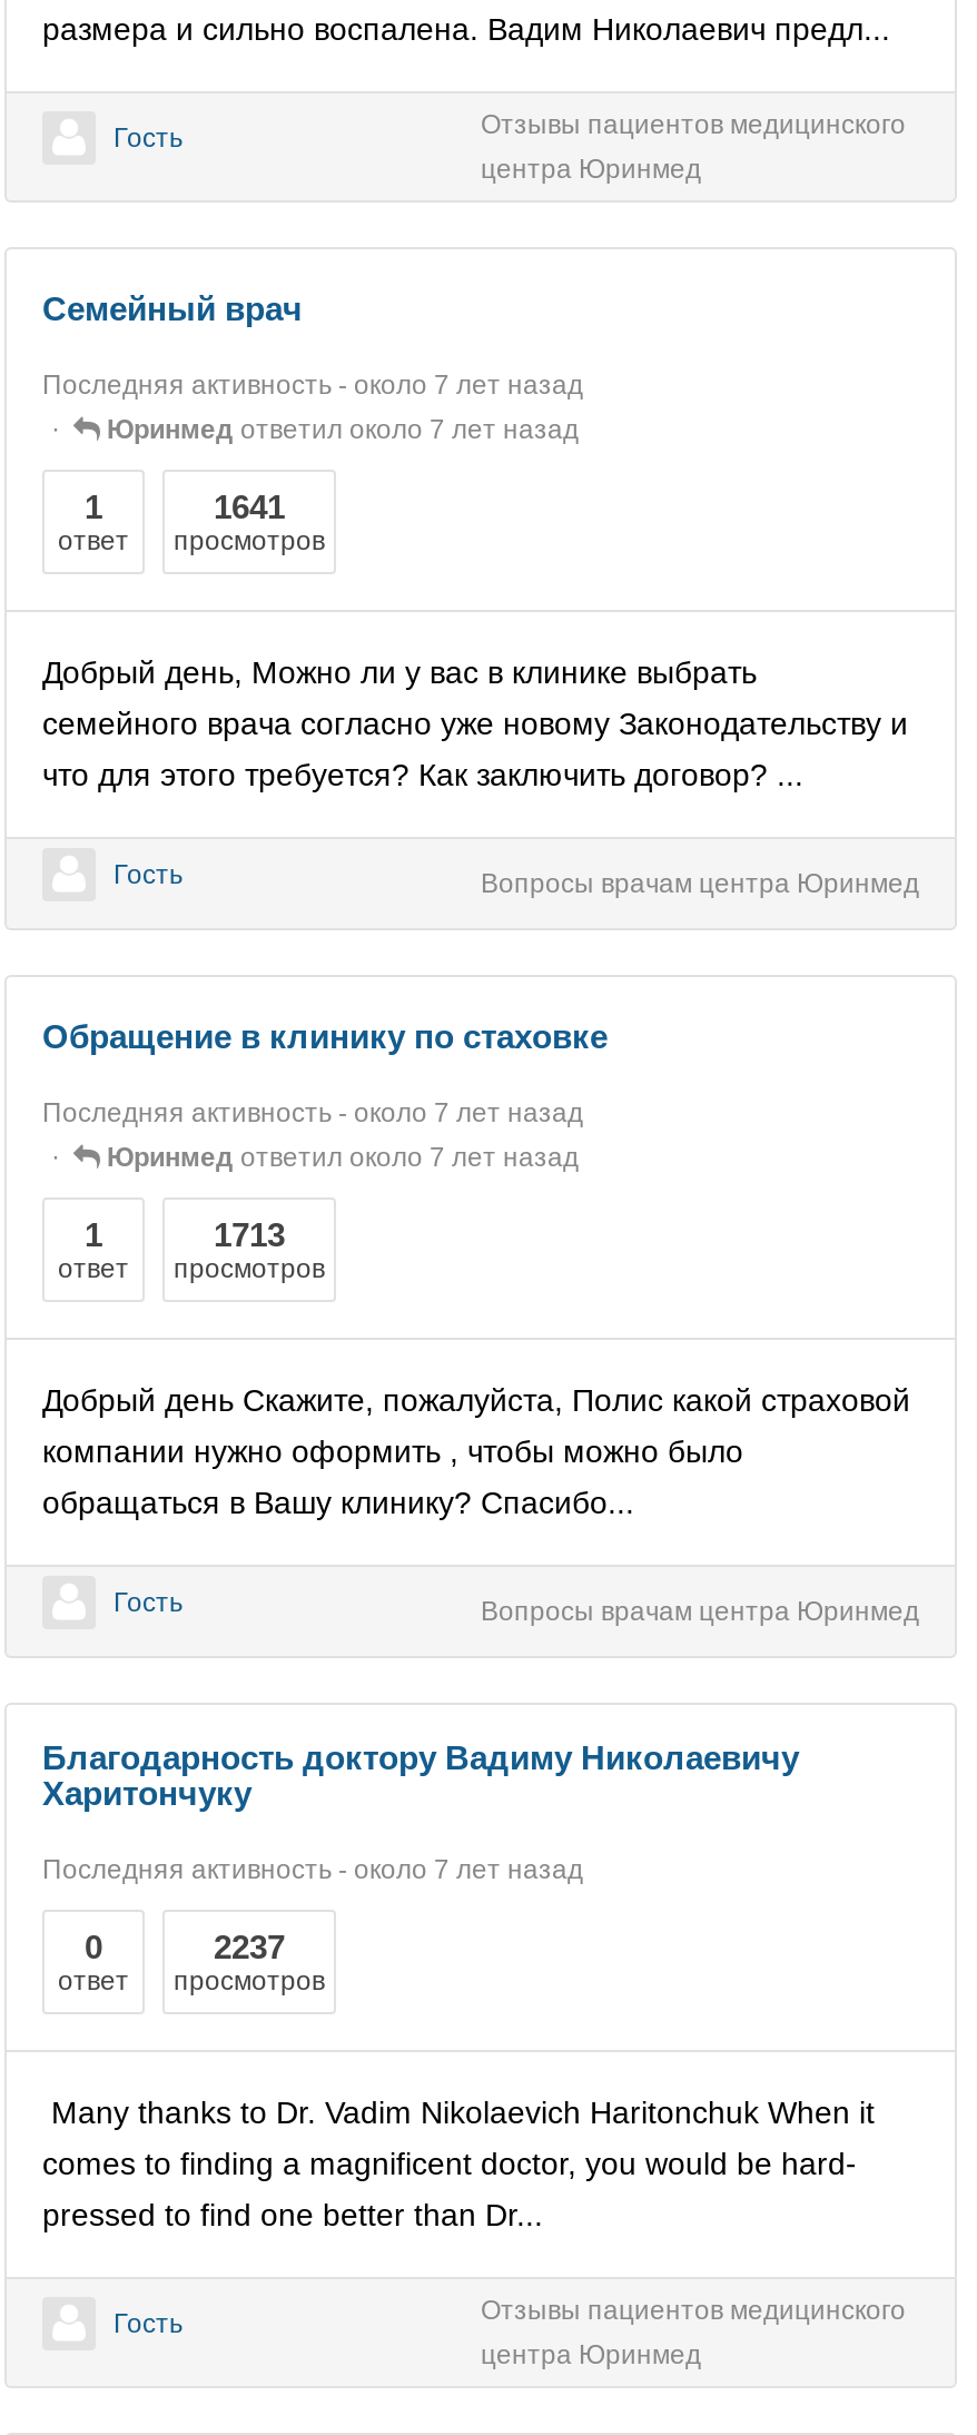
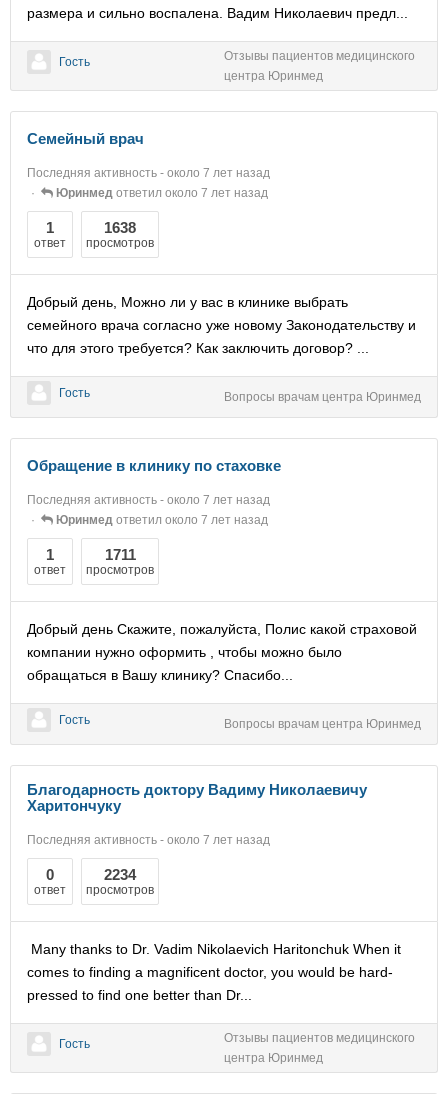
[214,487,285,525] 1641 -> [104,219,136,236] 1638
[214,1215,285,1253] 1713 -> [104,546,135,563] 1711
[214,1928,285,1965] 2237 -> [104,866,136,883] 2234

